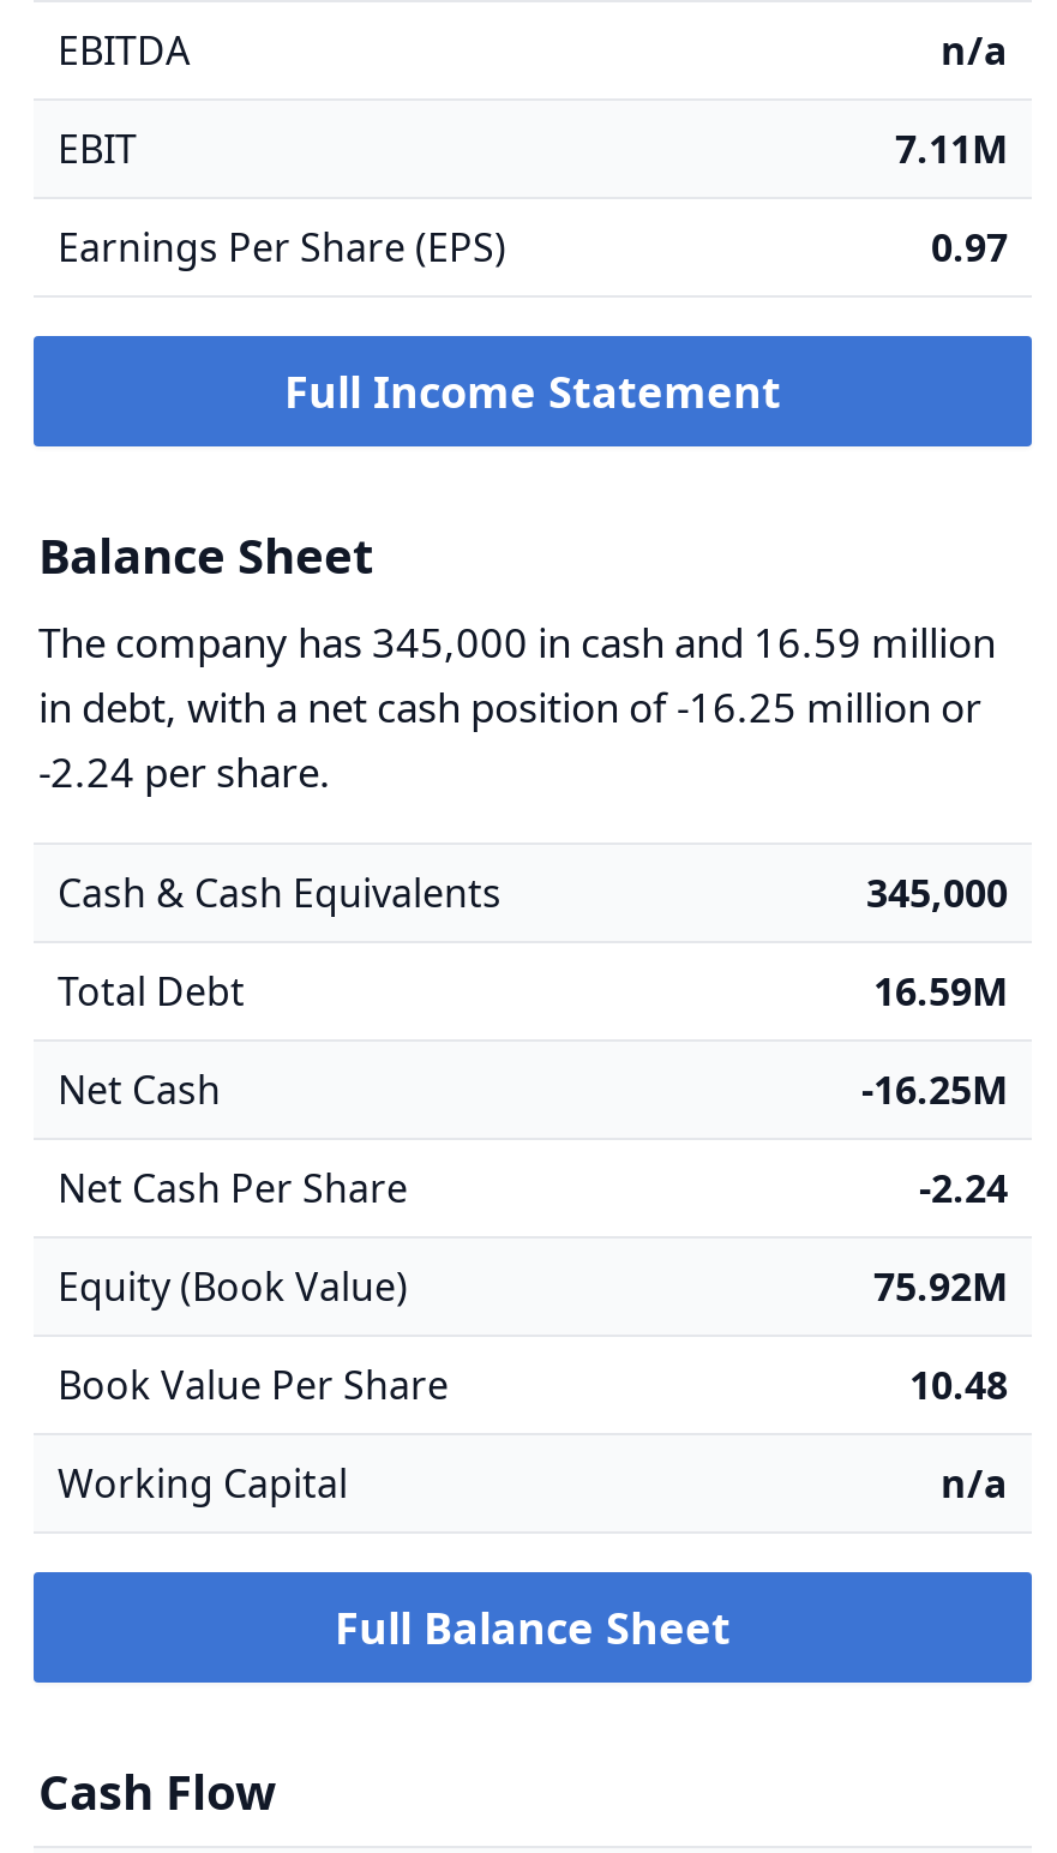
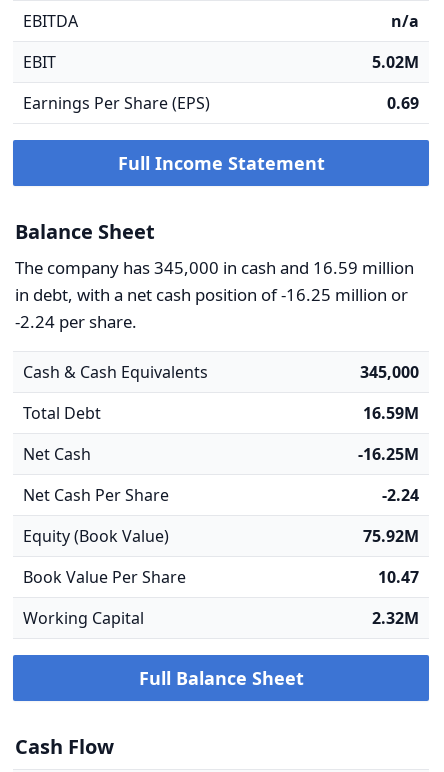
[895,122,1008,175] 7.11M -> [372,51,419,73] 5.02M
[931,221,1008,274] 0.97 -> [387,92,419,114] 0.69
[909,1359,1008,1411] 10.48 -> [378,566,419,588] 10.47
[941,1457,1008,1510] n/a -> [372,607,419,629] 2.32M

